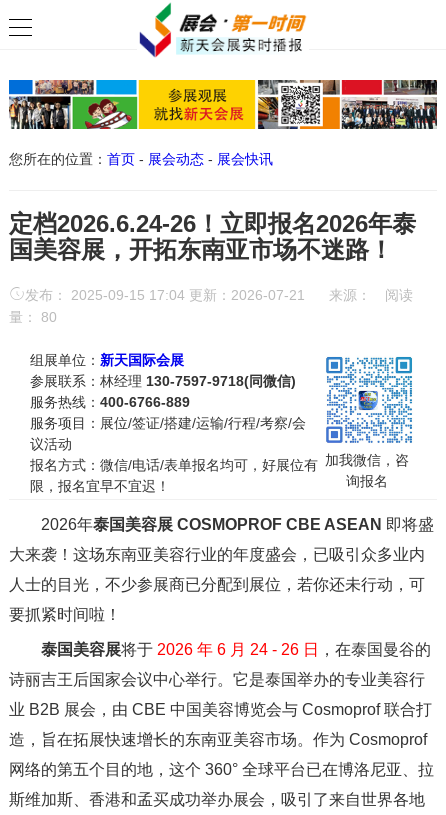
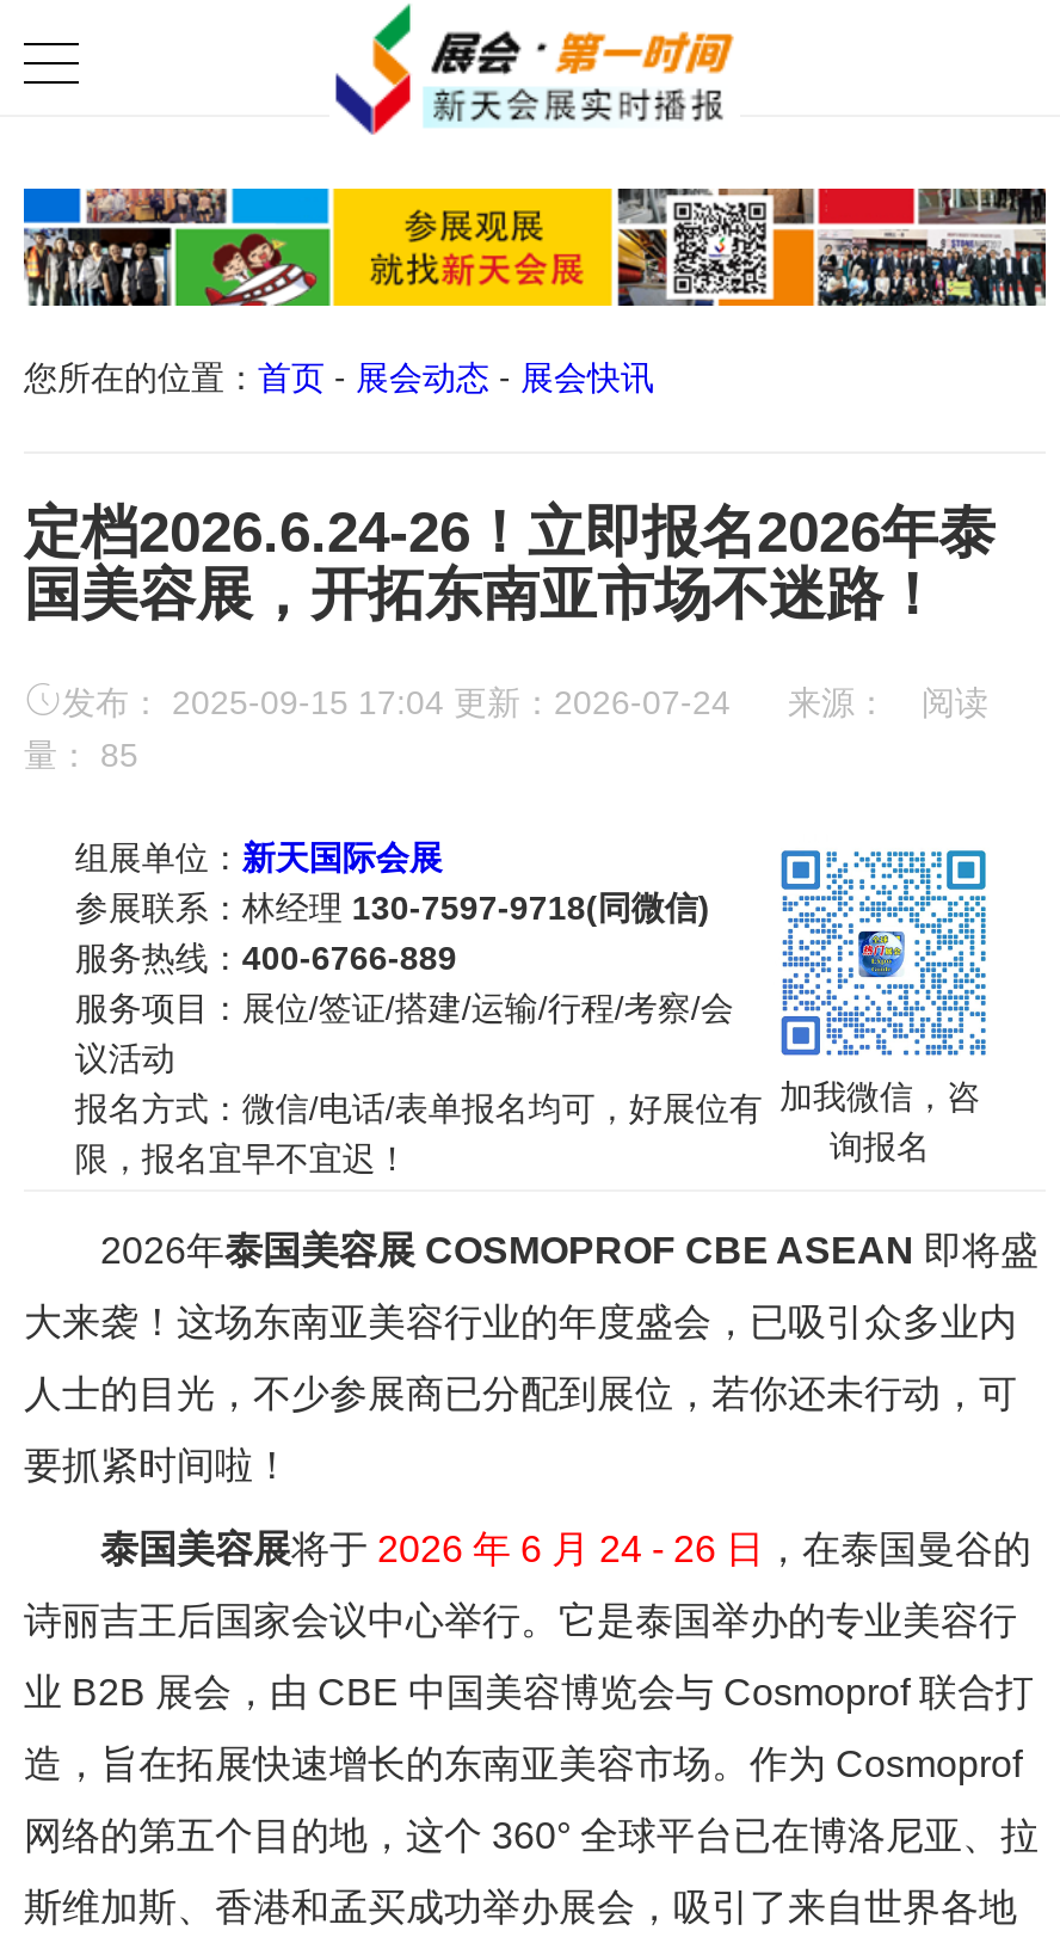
[25,287,413,303] 发布： 2025-09-15 17:04 更新：2026-07-21 来源： 阅读 -> [62,683,988,721] 发布： 2025-09-15 17:04 更新：2026-07-24 来源： 阅读
[9,309,57,325] 量：80 -> [24,736,138,774] 量：85

